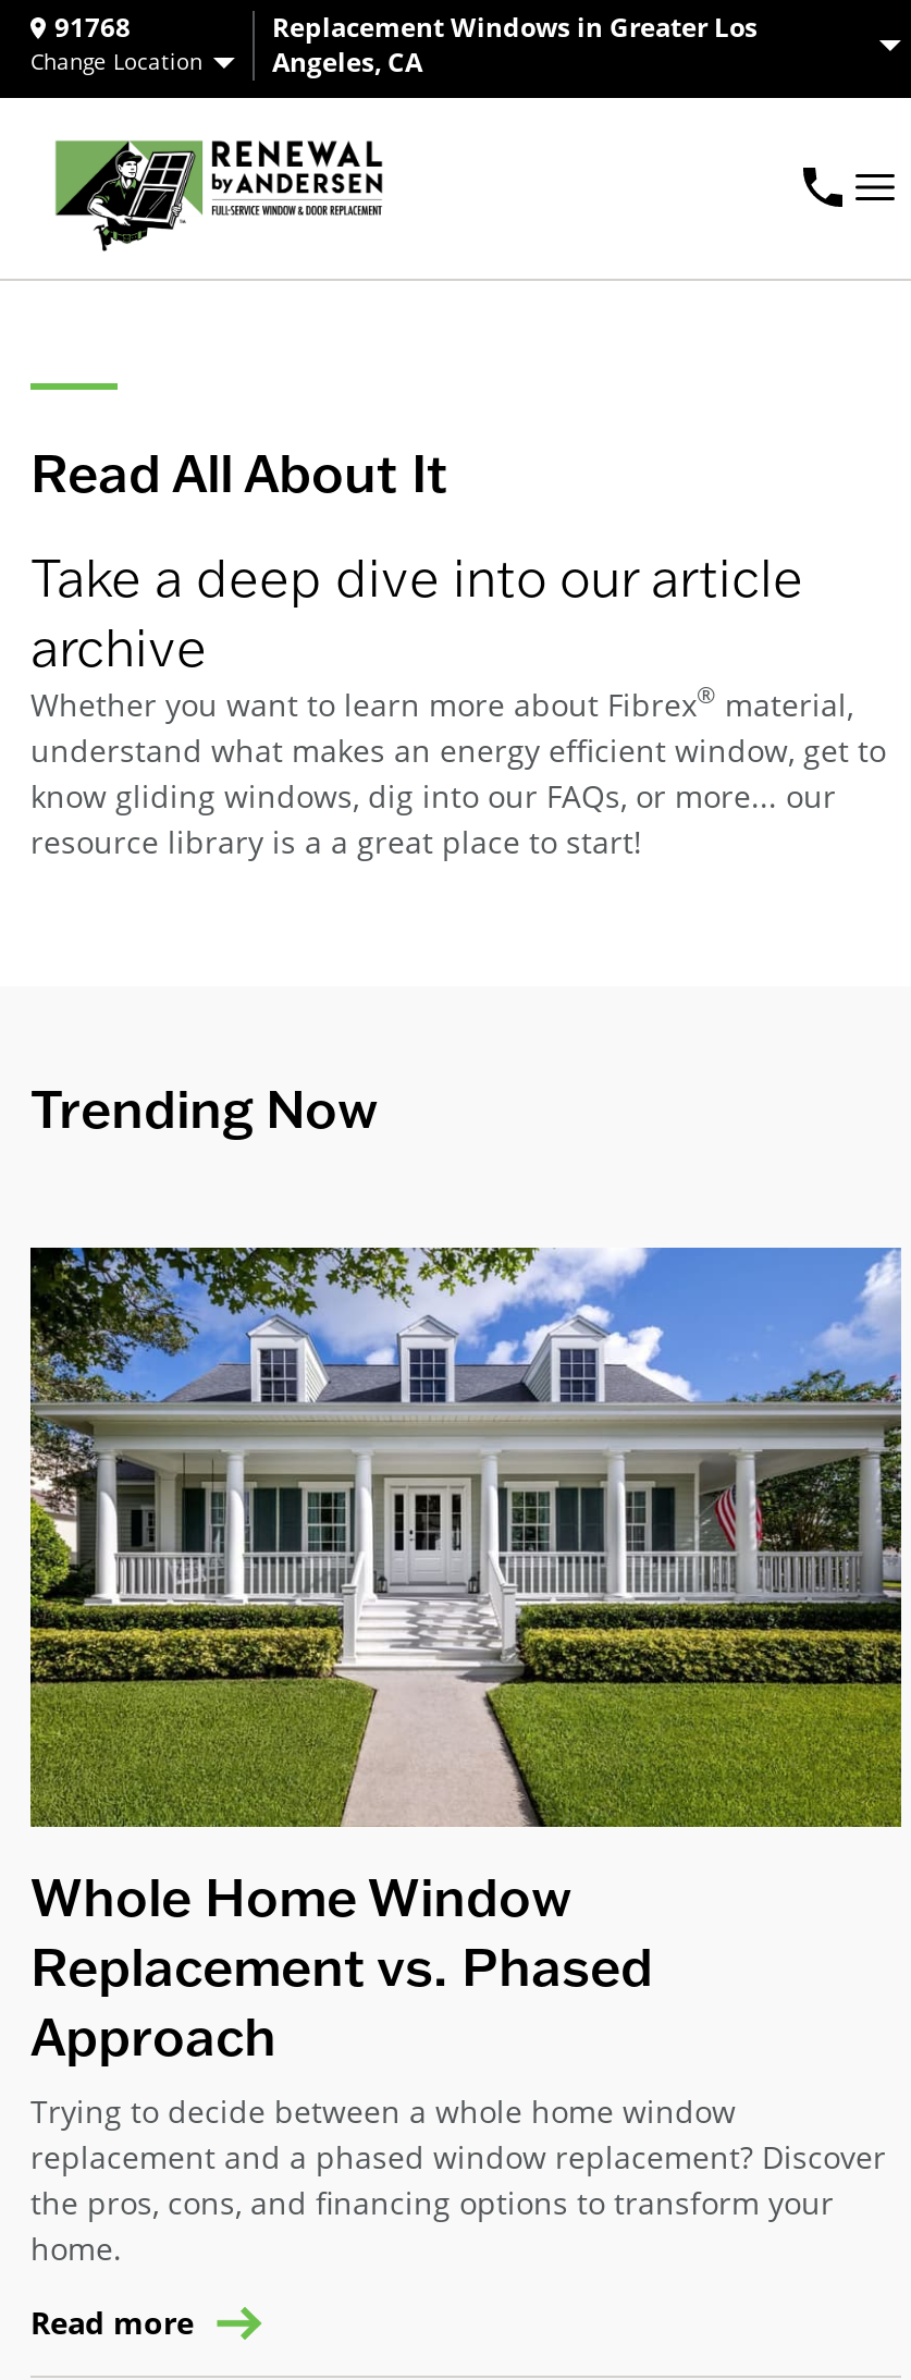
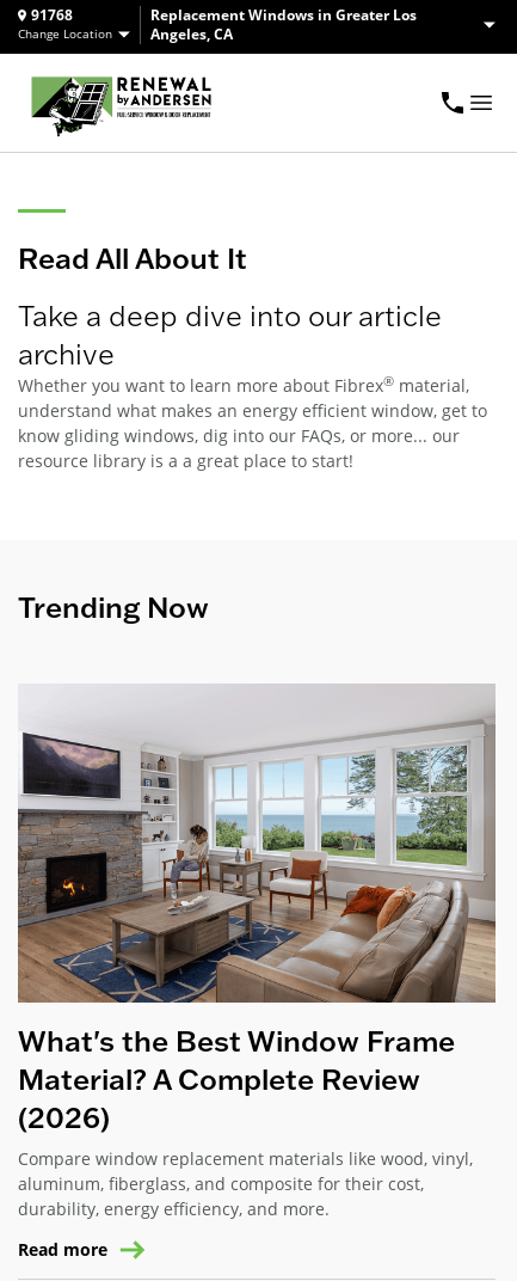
[28,1246,901,2269] [image] | Whole Home Window | Replacement vs. Phased | Approach | Trying to decide between a whole home window | replacement and a phased window replacement? Discover | the pros, cons, and financing options to transform your | home. -> [18,685,496,1220] [image] | What's the Best Window Frame | Material? A Complete Review | (2026) | Compare window replacement materials like wood, vinyl, | aluminum, fiberglass, and composite for their cost, | durability, energy efficiency, and more.

